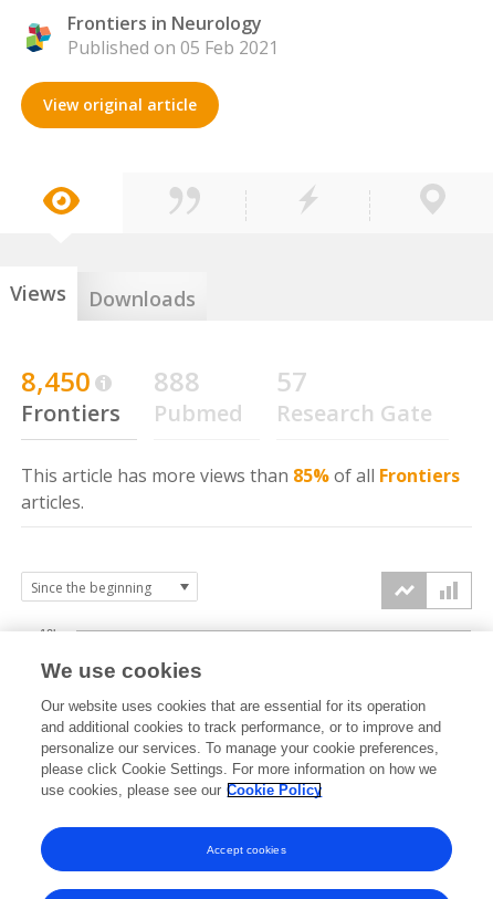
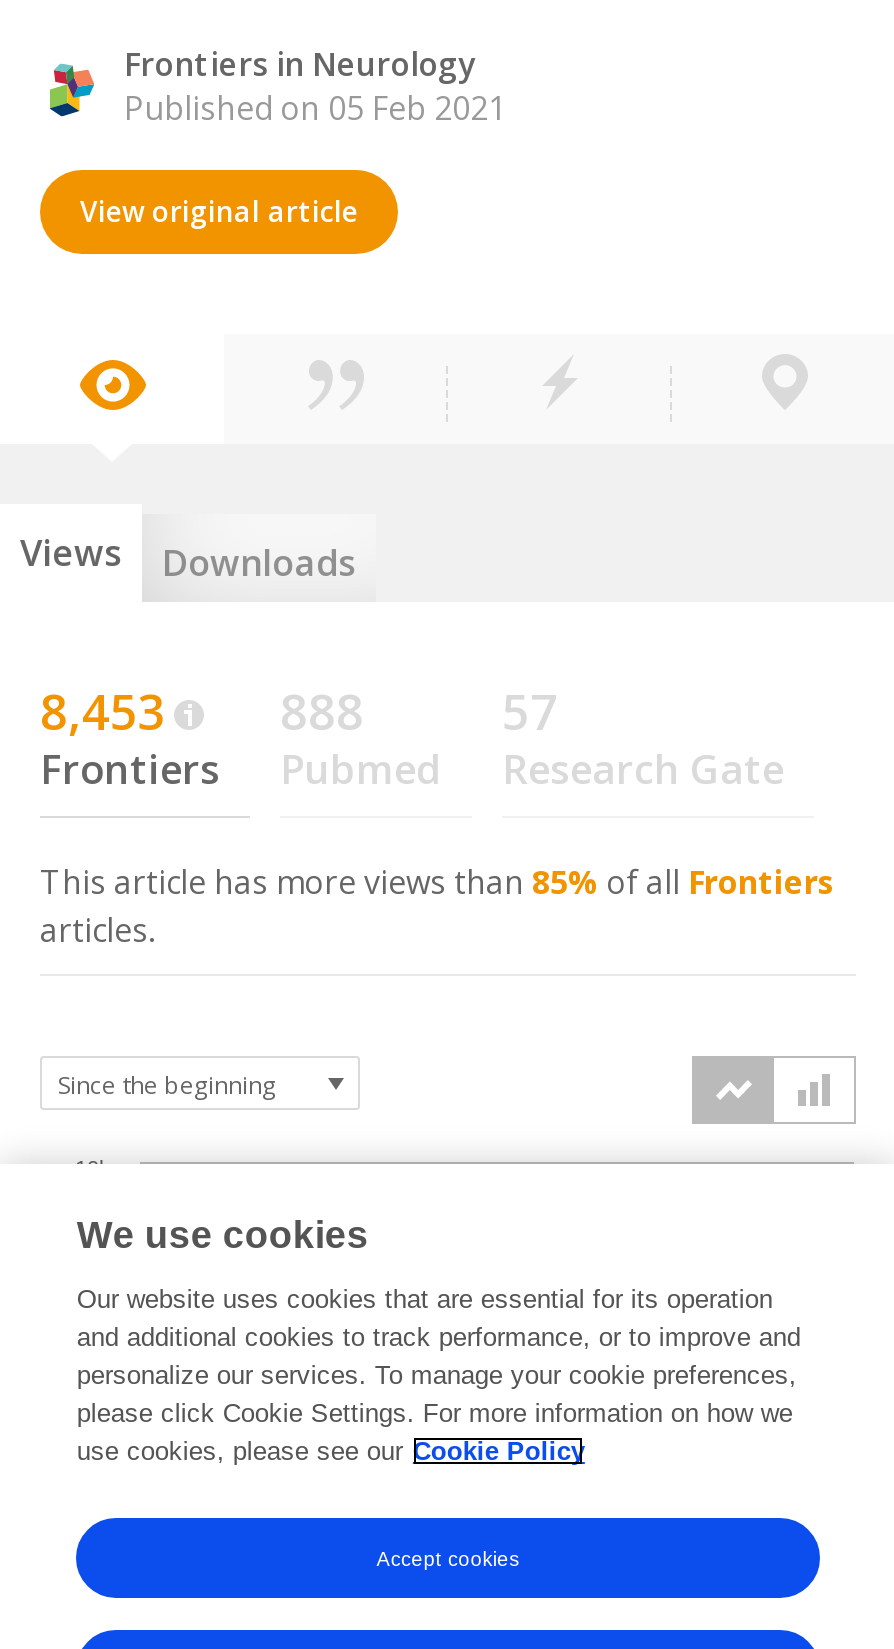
[21,363,91,399] 8,450 -> [40,678,166,744] 8,453

